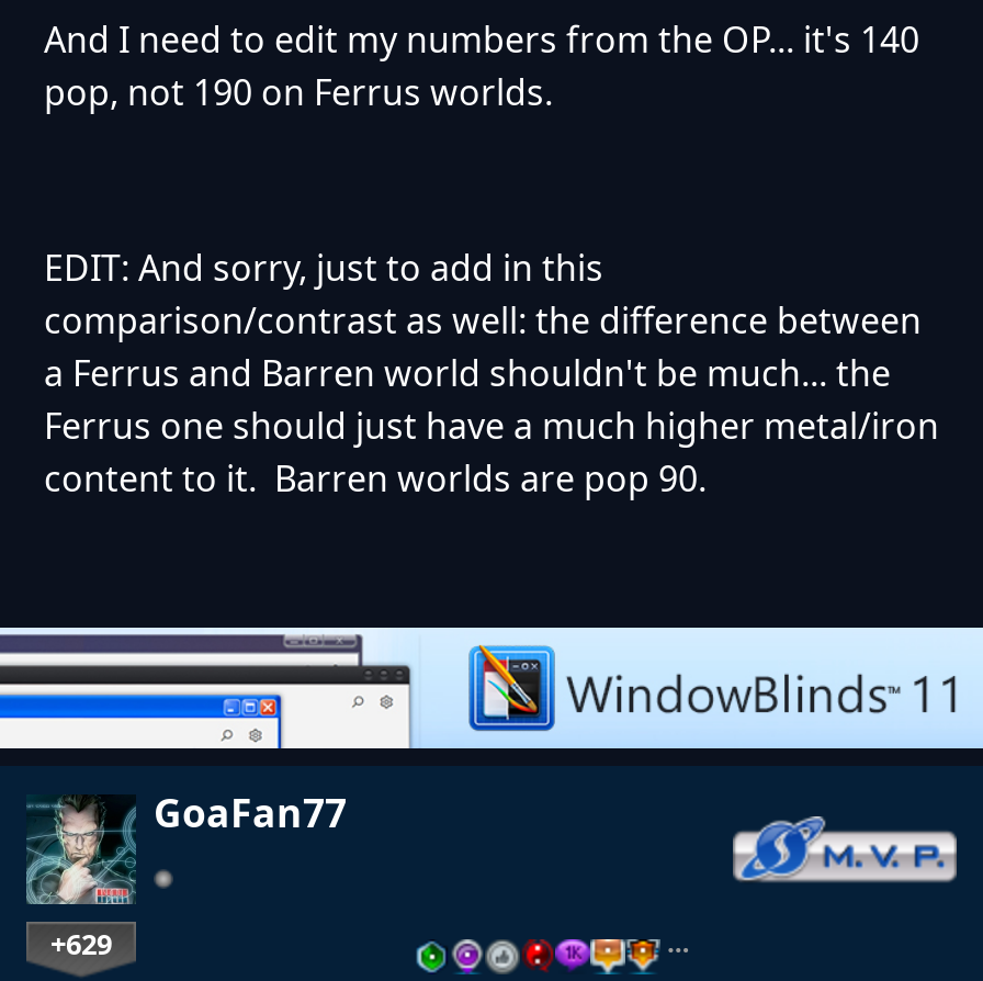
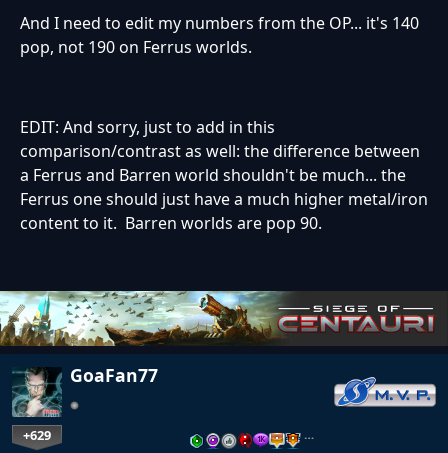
[7,625,976,751] [image] -> [3,290,445,347] [image]

